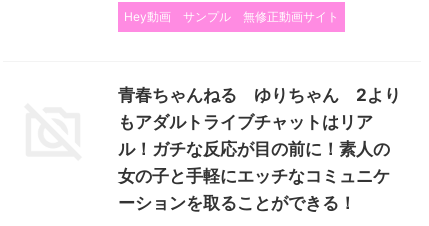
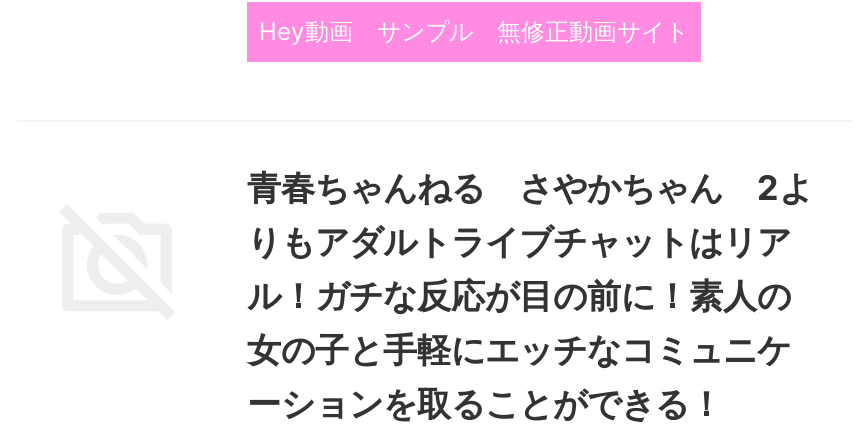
[118,85,401,132] 青春ちゃんねる ゆりちゃん 2より | もアダルトライブチャットはリア -> [247,168,813,262] 青春ちゃんねる さやかちゃん 2よ | りもアダルトライブチャットはリア

